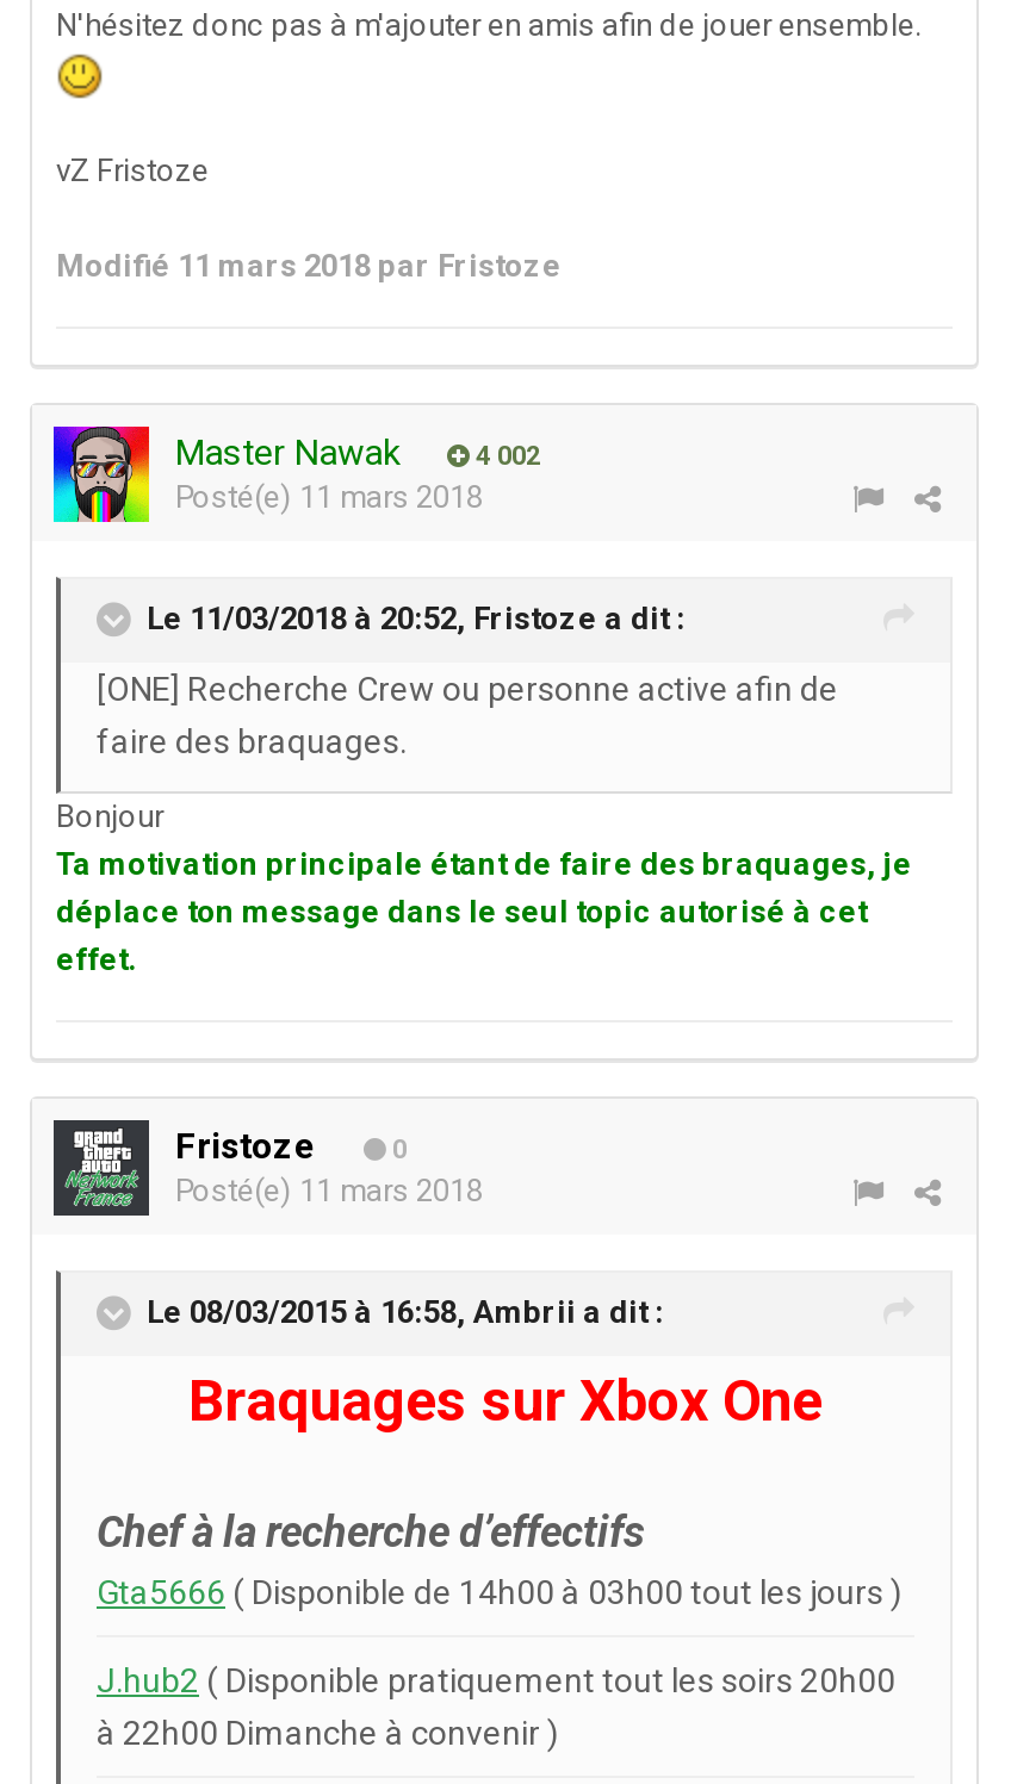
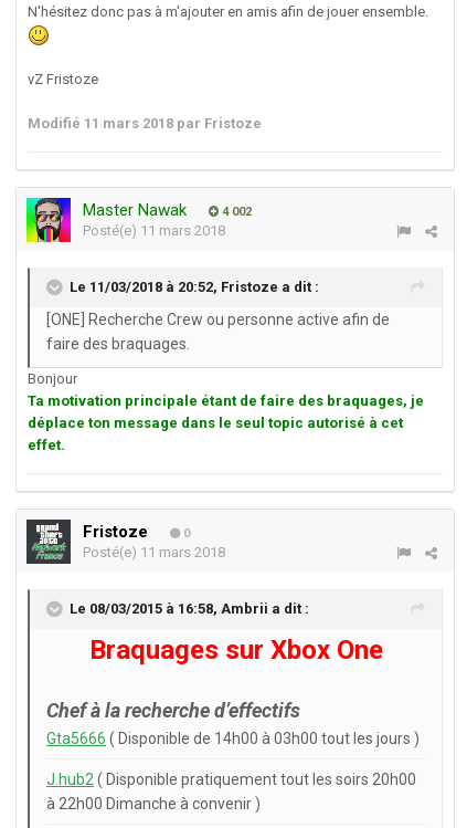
[51,424,151,524] [image] -> [25,197,72,243] [image]

